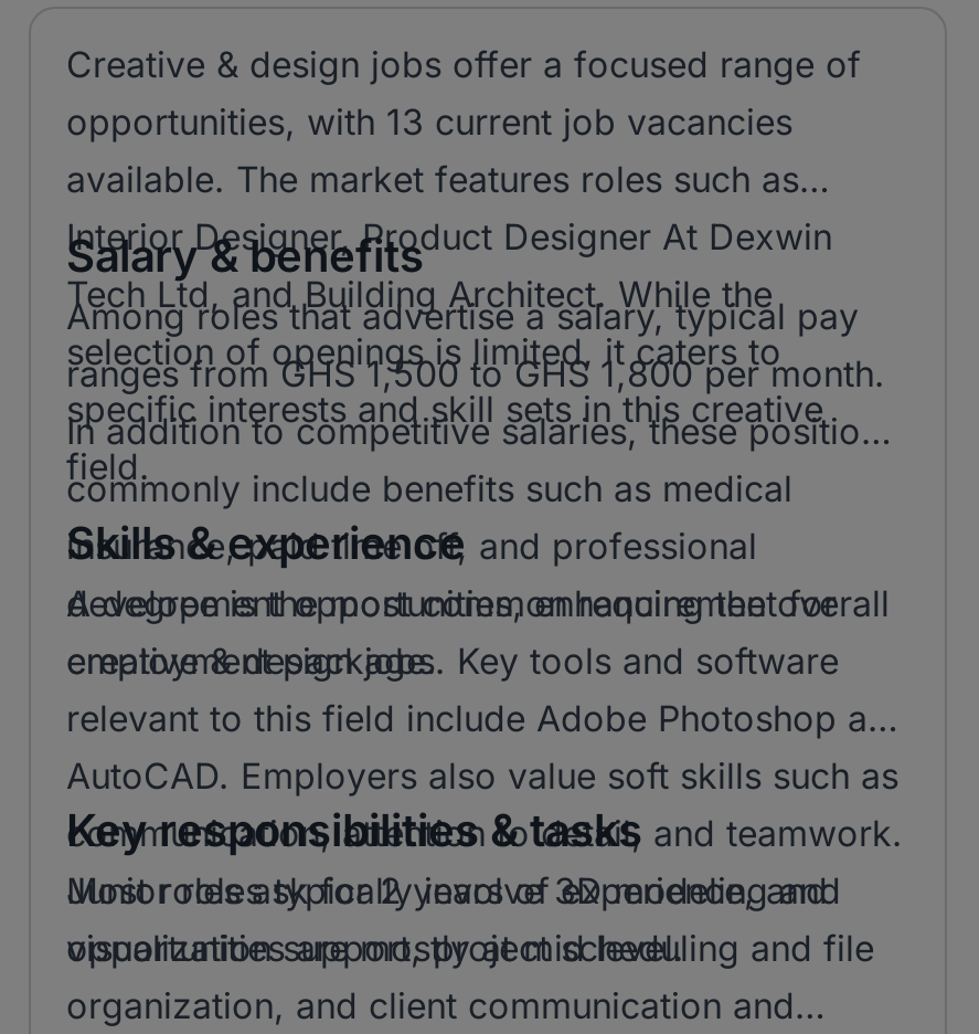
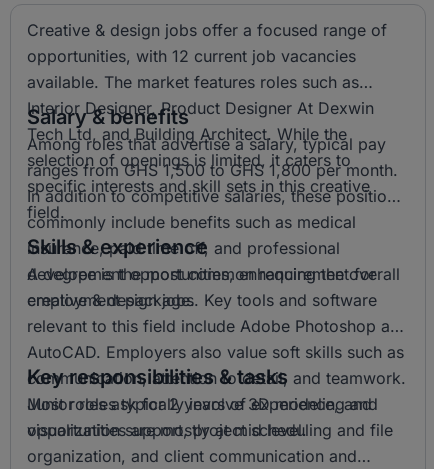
[66,99,792,144] opportunities, with 13 current job vacancies -> [27,46,356,66] opportunities, with 12 current job vacancies

